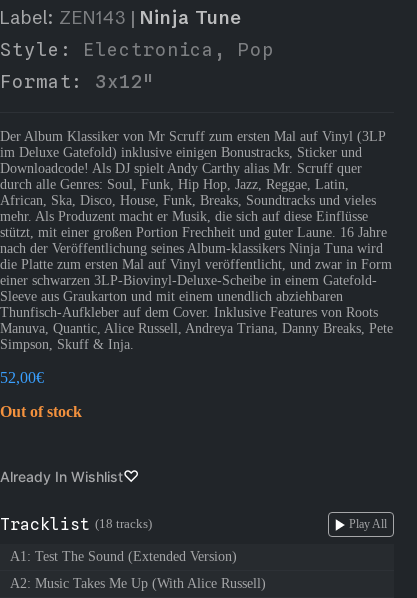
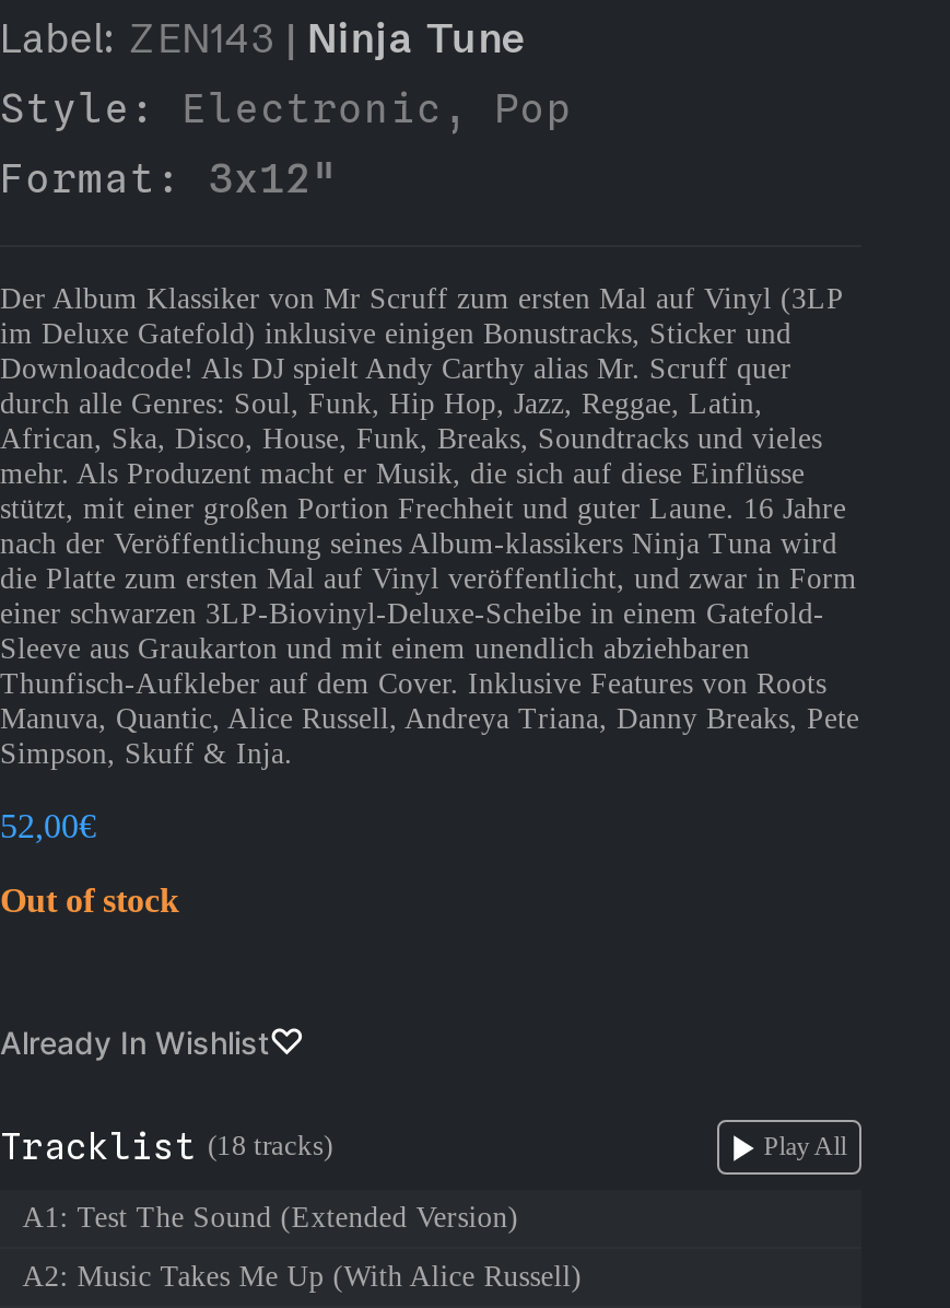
[0,39,274,60] Style: Electronica, Pop -> [0,86,572,132] Style: Electronic, Pop

